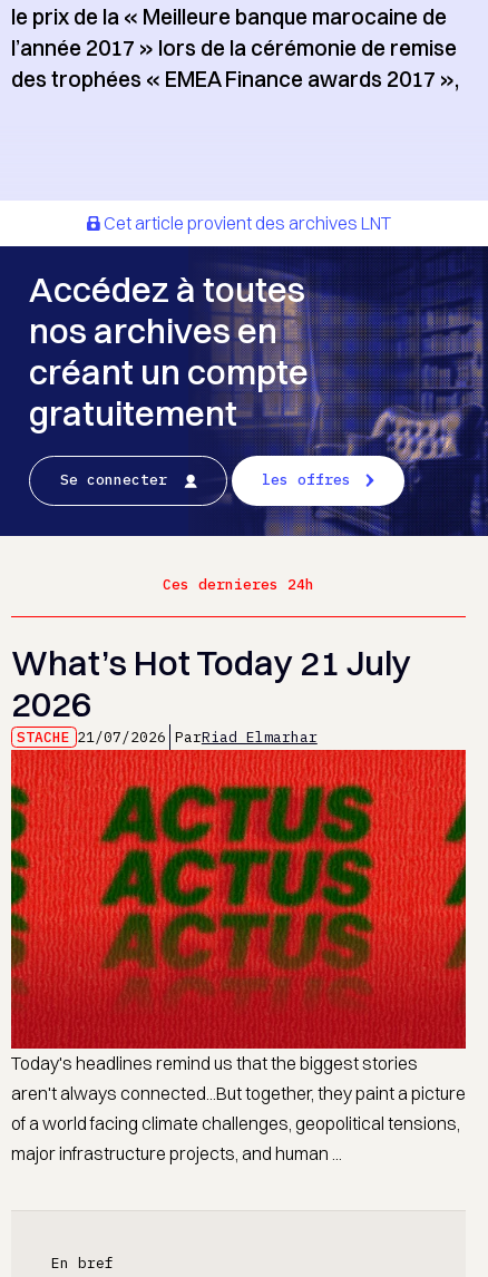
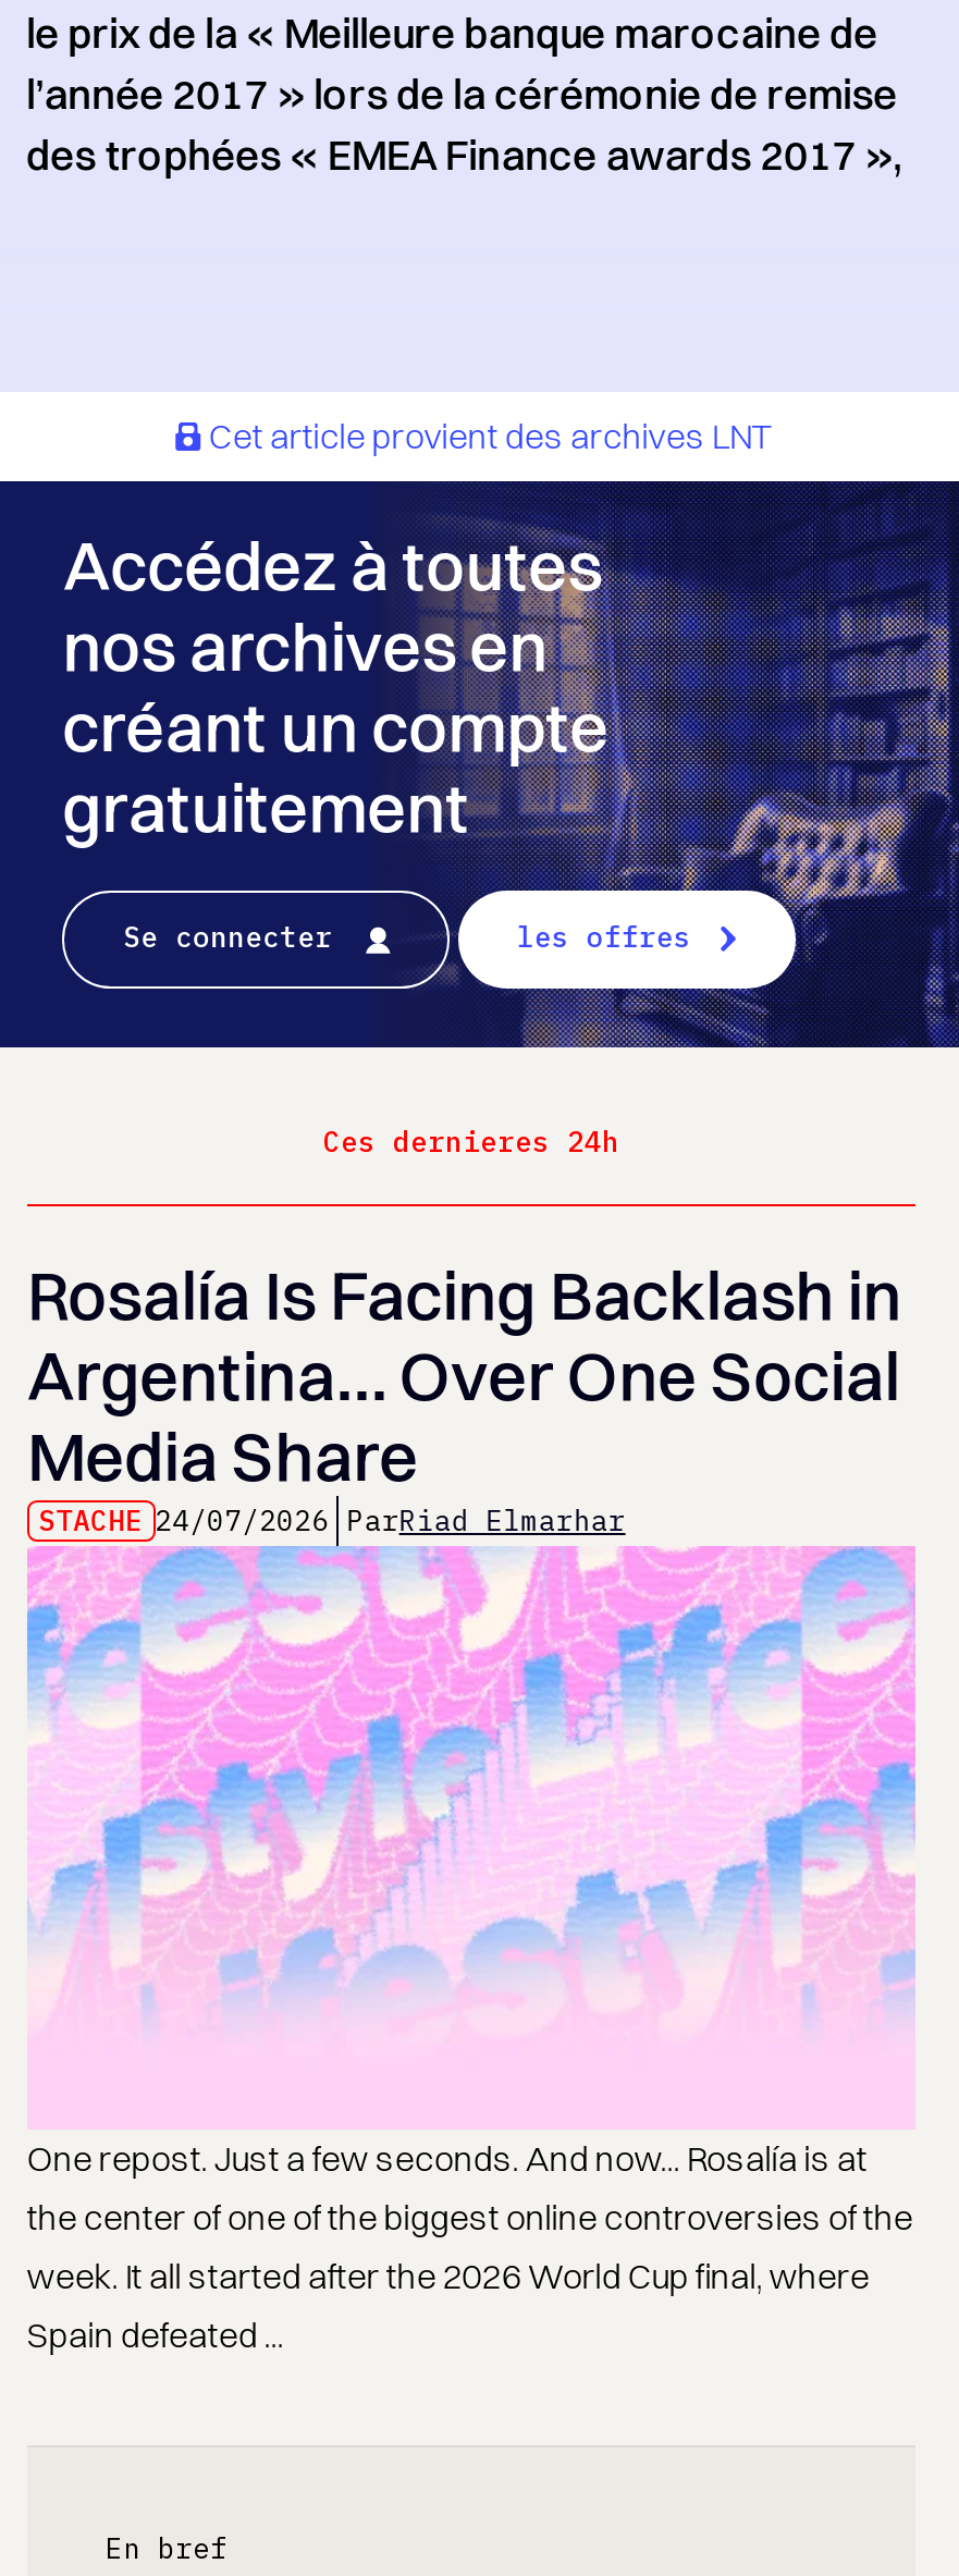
[11,641,411,746] What’s Hot Today 21 July | 2026 | STACHE 21/07/2026 ParRiad Elmarhar -> [27,1252,902,1539] Rosalía Is Facing Backlash in | Argentina… Over One Social | Media Share | STACHE 24/07/2026 ParRiad Elmarhar
[10,749,467,1165] [image] | Today's headlines remind us that the biggest stories | aren't always connected...But together, they paint a picture | of a world facing climate challenges, geopolitical tensions, | major infrastructure projects, and human ... -> [27,1546,915,2357] [image] | One repost. Just a few seconds. And now... Rosalía is at | the center of one of the biggest online controversies of the | week. It all started after the 2026 World Cup final, where | Spain defeated ...

